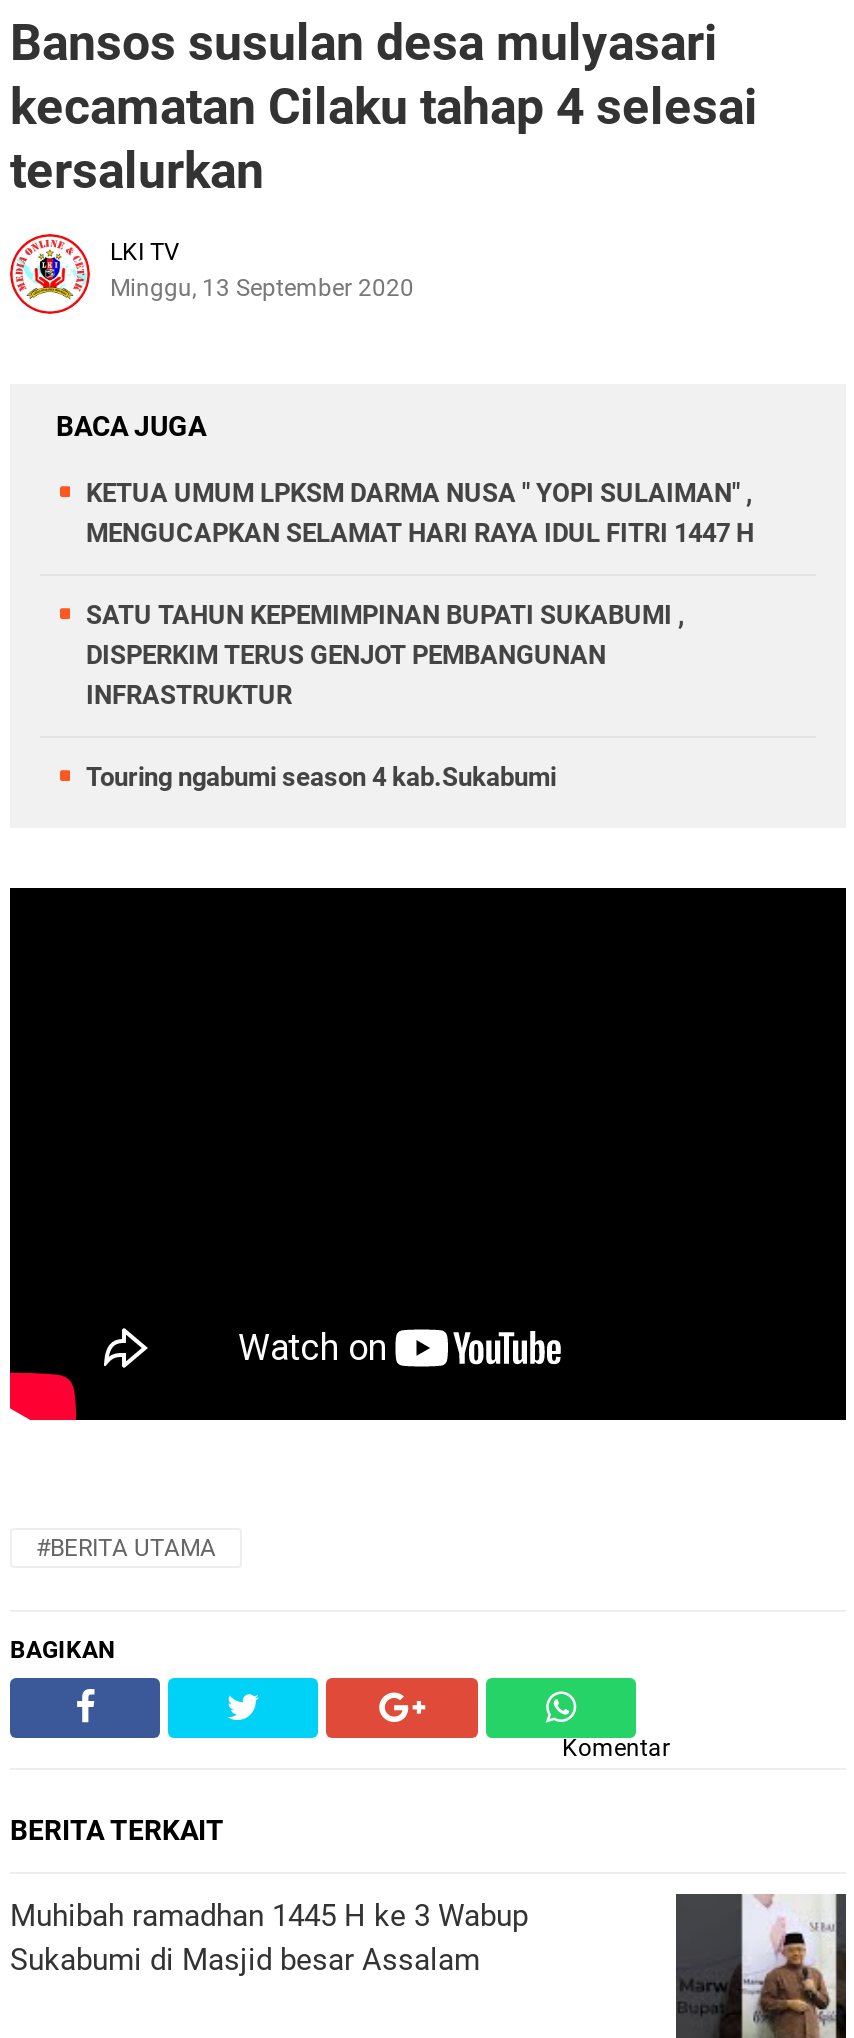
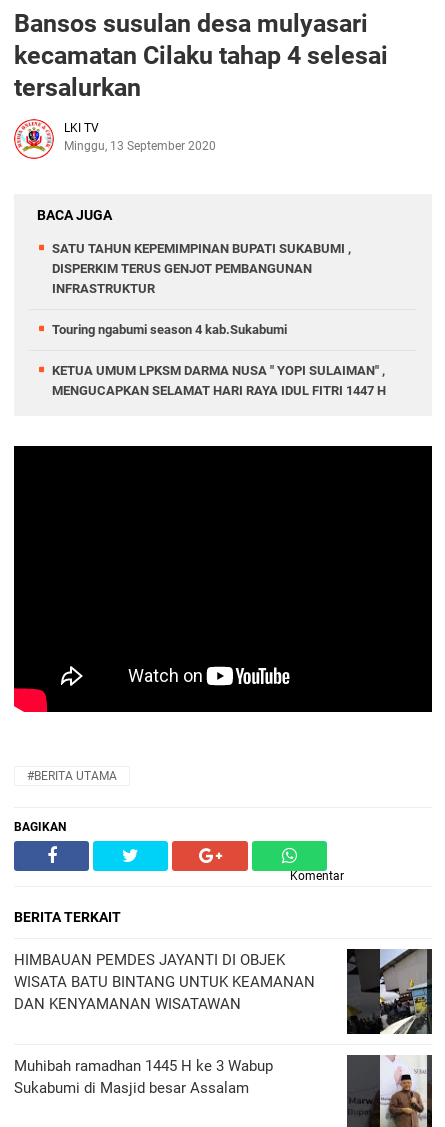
moved [86,478,754,548] -> [52,363,386,398]: KETUA UMUM LPKSM DARMA NUSA " YOPI SULAIMAN" , | MENGUCAPKAN SELAMAT HARI RAYA IDUL FITRI 1447 H
moved [86,600,684,792] -> [52,241,351,337]: SATU TAHUN KEPEMIMPINAN BUPATI SUKABUMI , | DISPERKIM TERUS GENJOT PEMBANGUNAN | INFRASTRUKTUR | Touring ngabumi season 4 kab.Sukabumi
none -> [14,948,432,1035] [image] | HIMBAUAN PEMDES JAYANTI DI OBJEK | WISATA BATU BINTANG UNTUK KEAMANAN | DAN KENYAMANAN WISATAWAN

